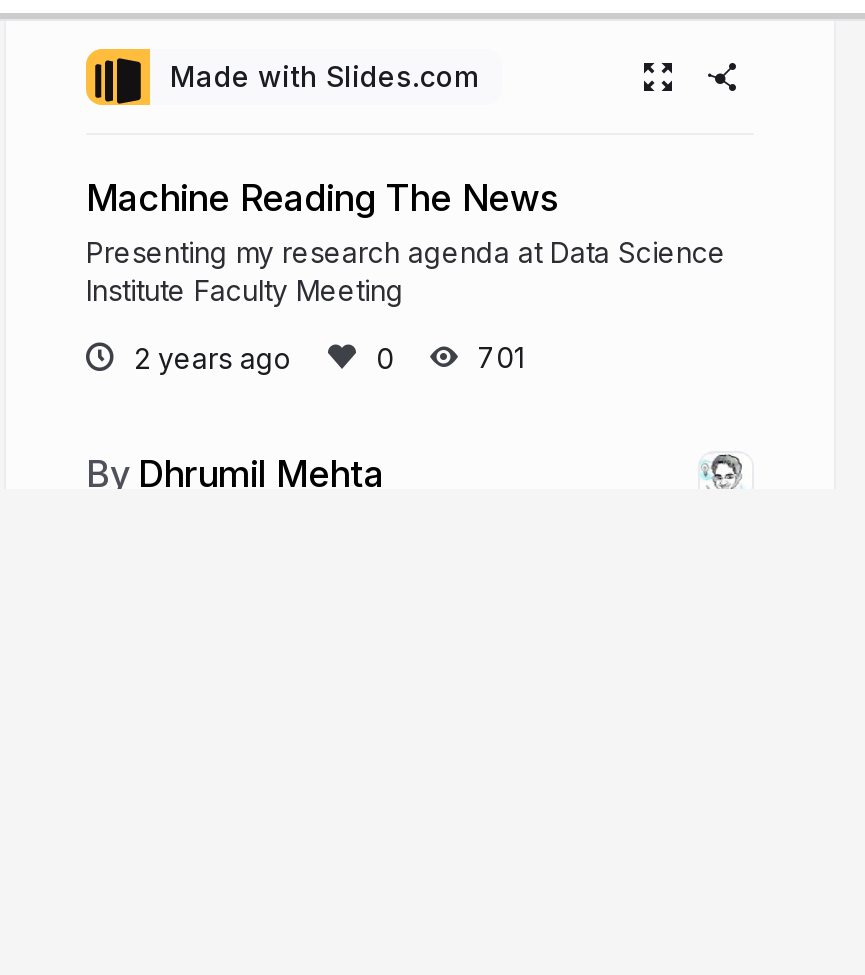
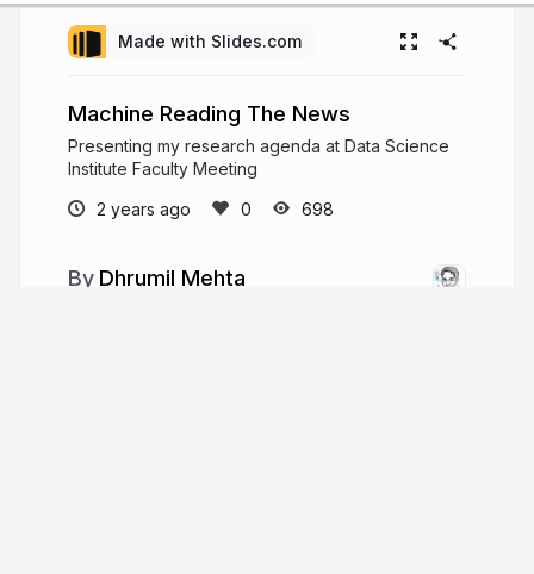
[478,340,524,374] 701 -> [302,199,334,219] 698

